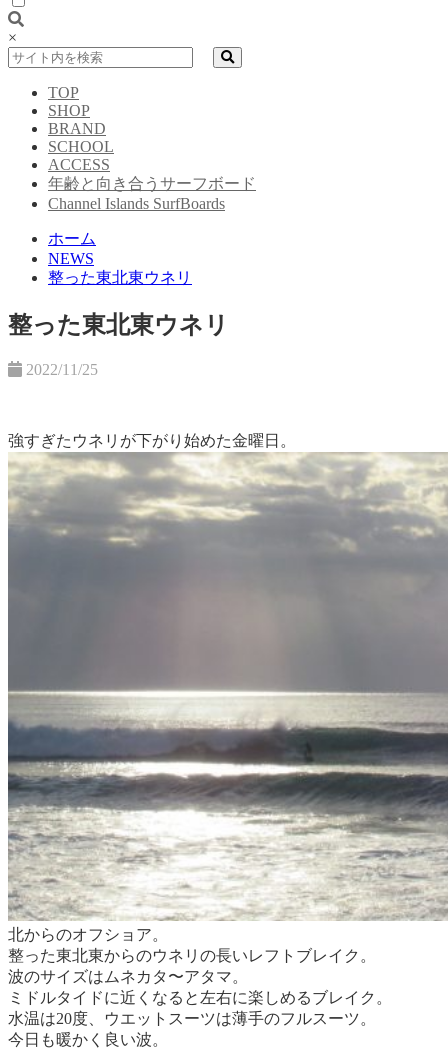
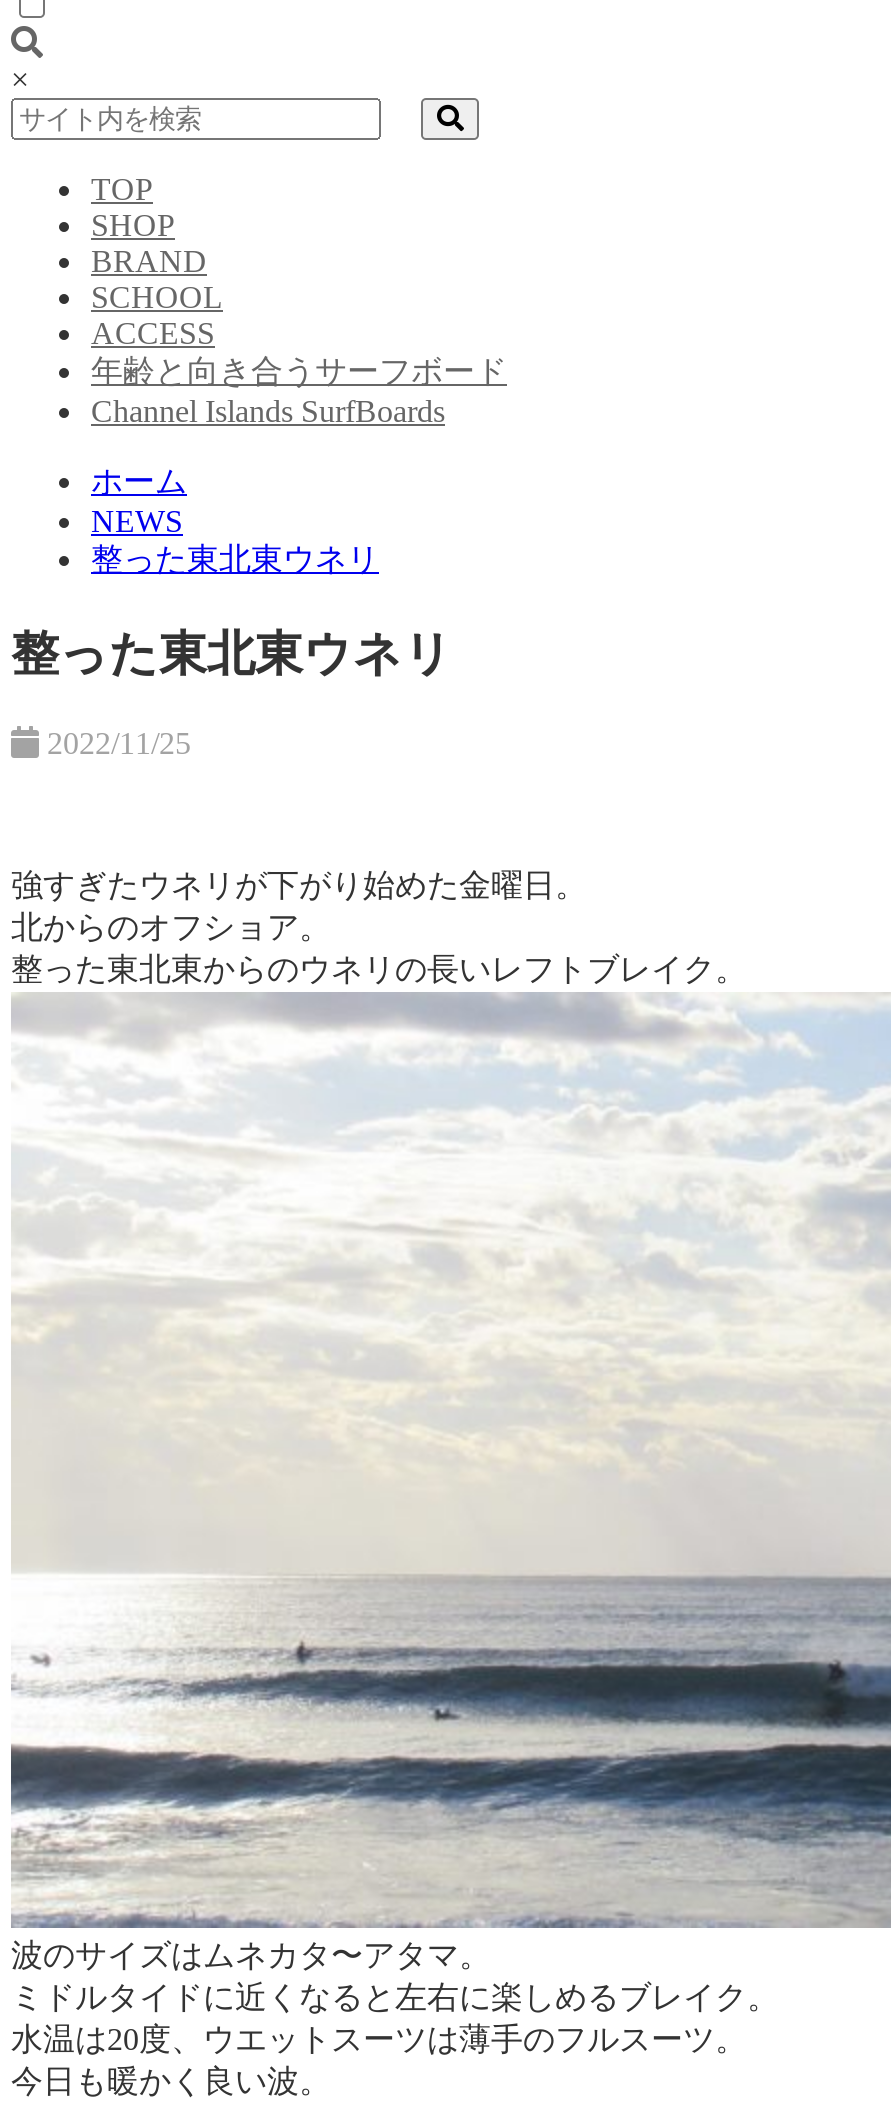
[7,451,445,922] [image] -> [9,992,885,1930] [image]
moved [8,926,376,964] -> [11,910,747,986]: 北からのオフショア。 | 整った東北東からのウネリの長いレフトブレイク。

